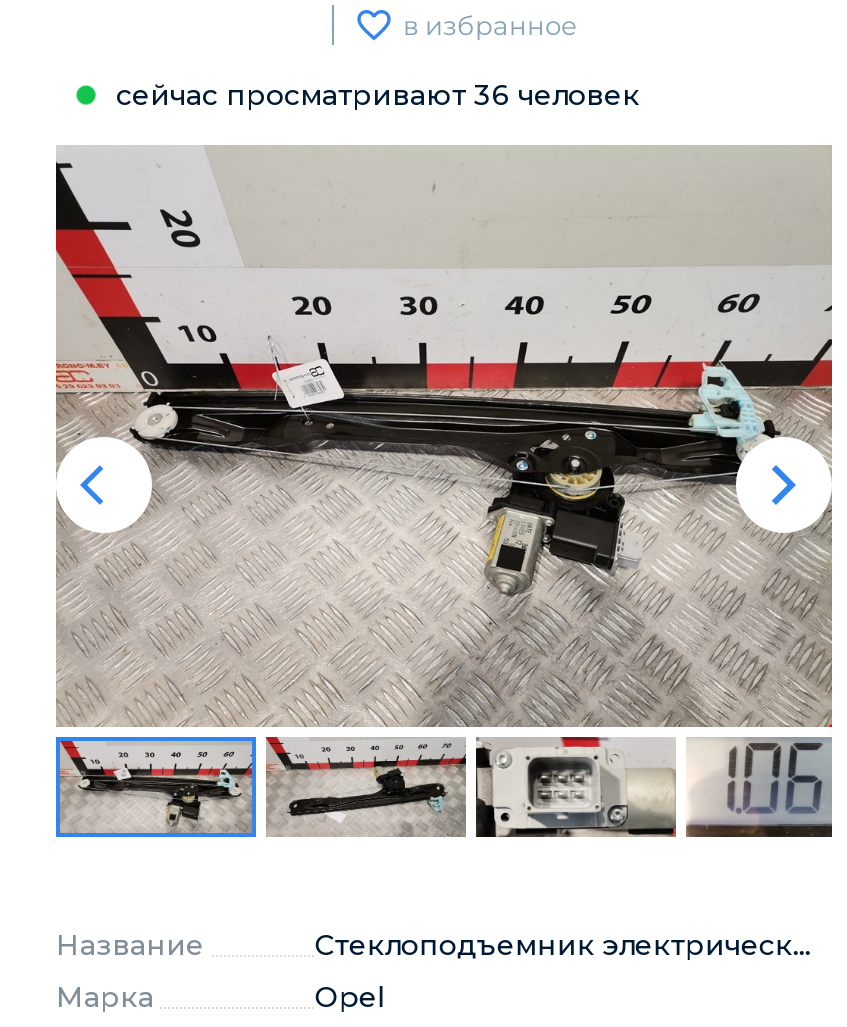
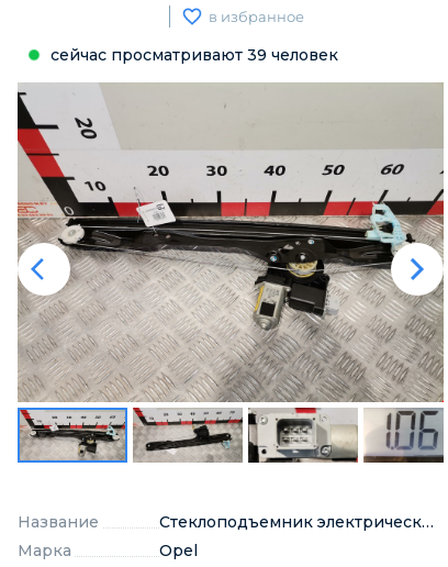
[116,77,640,113] сейчас просматривают 36 человек -> [51,45,338,65] сейчас просматривают 39 человек

